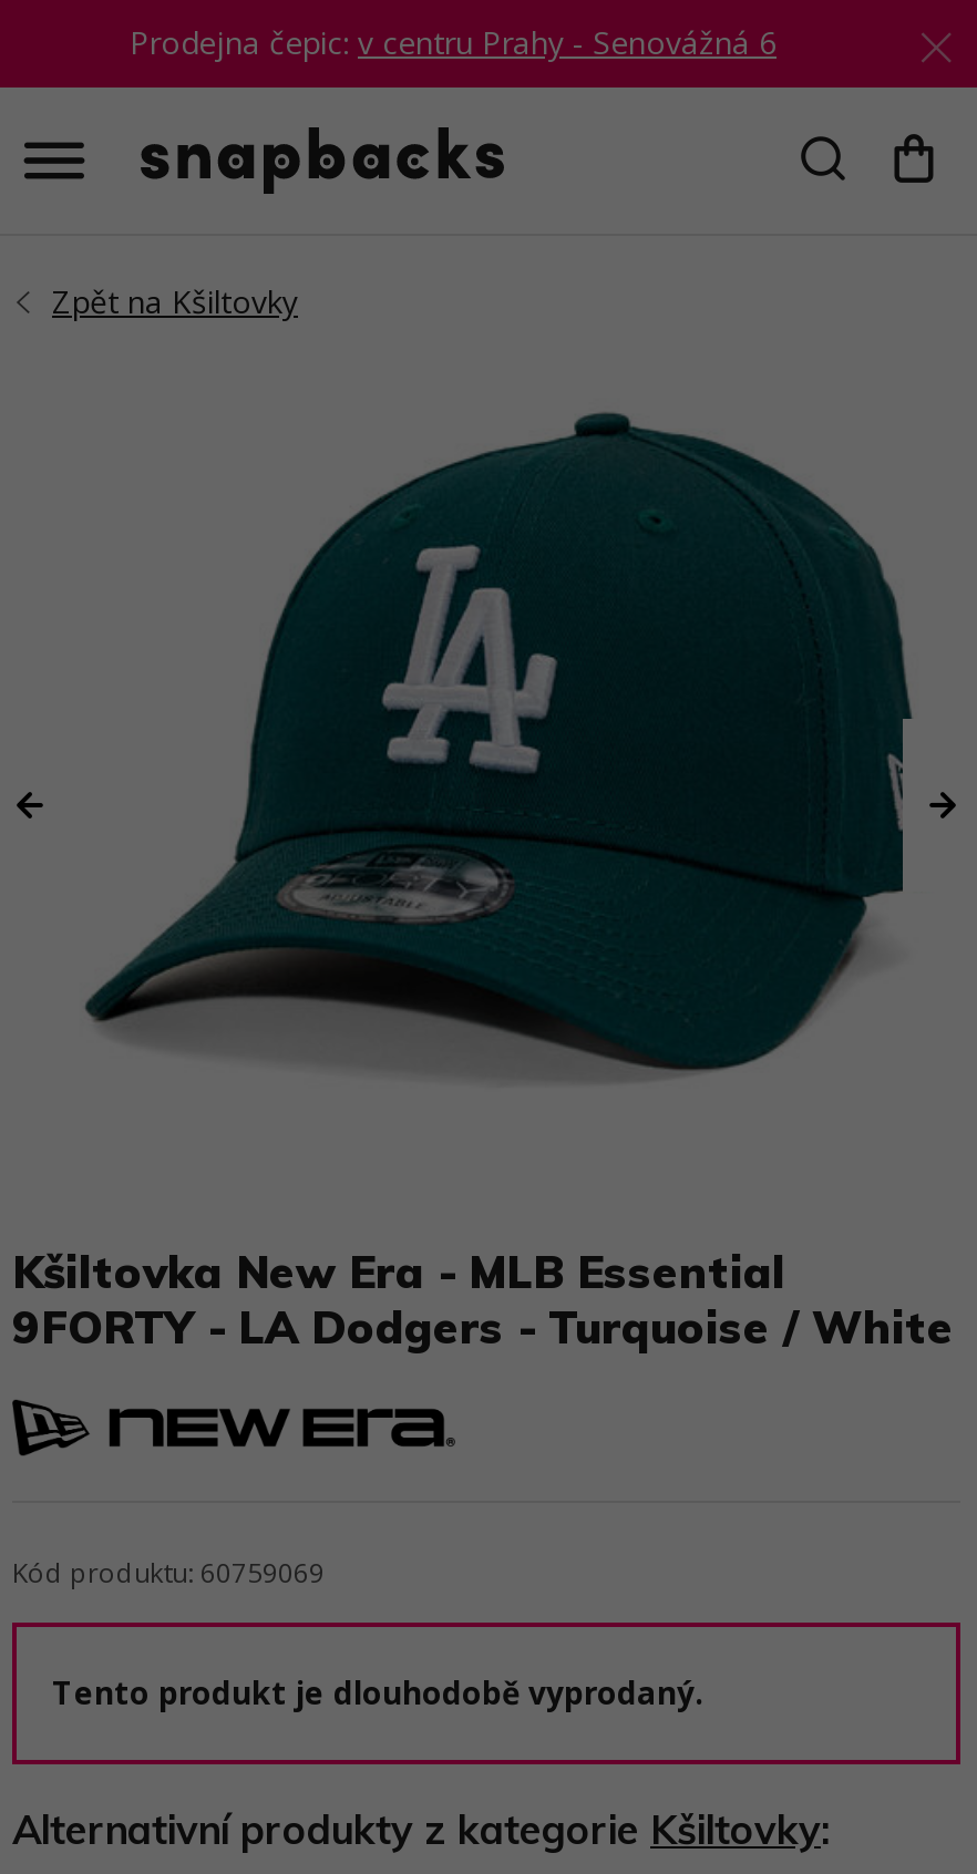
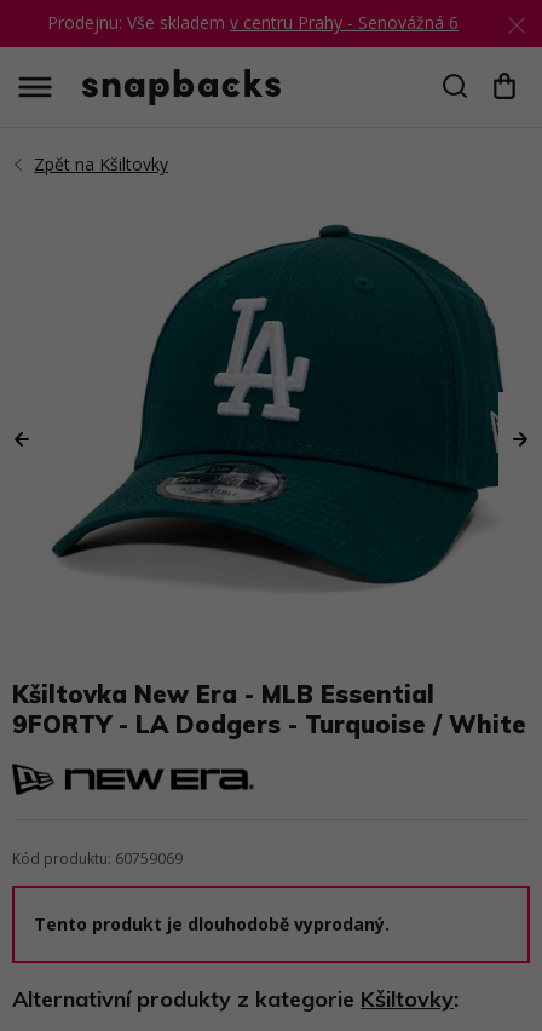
[130,21,777,63] Prodejna čepic: v centru Prahy - Senovážná 6 -> [47,11,459,34] Prodejnu: Vše skladem v centru Prahy - Senovážná 6

